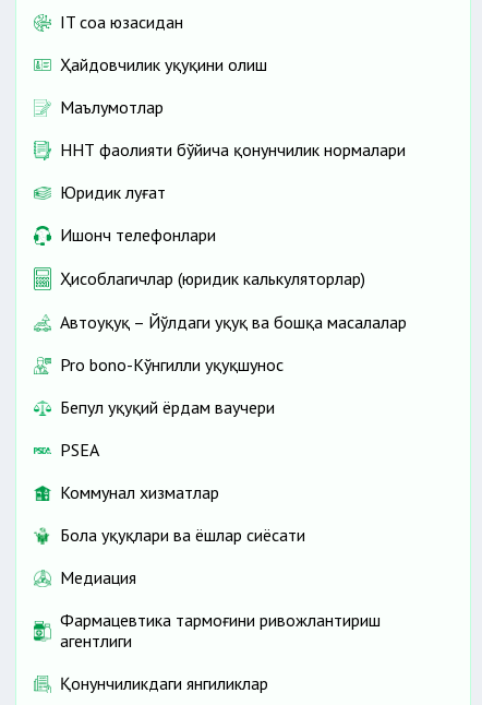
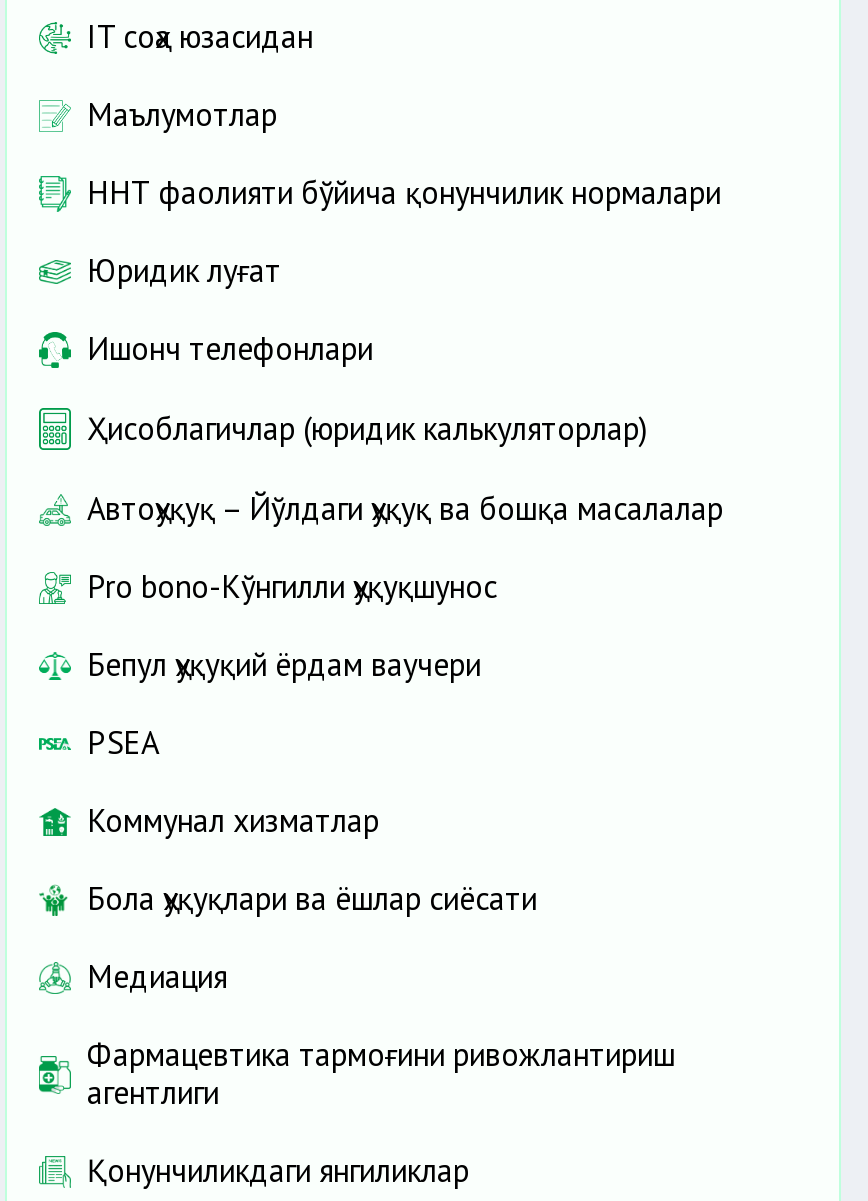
[60,54,267,76] Ҳайдовчилик ҳуқуқини олиш -> none

